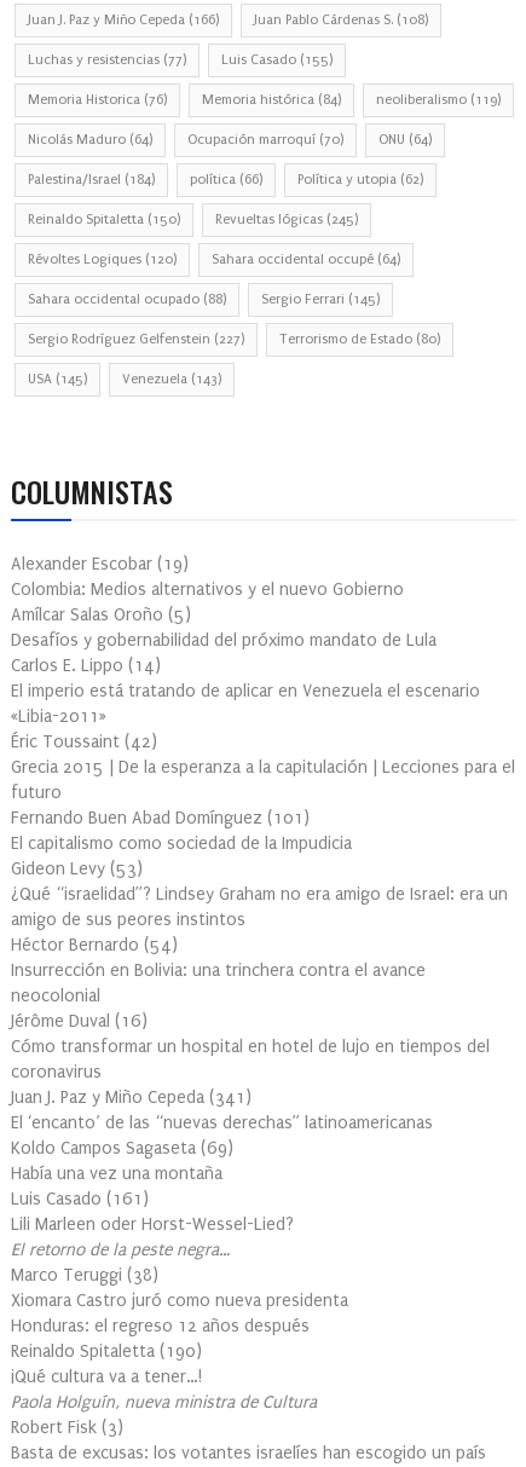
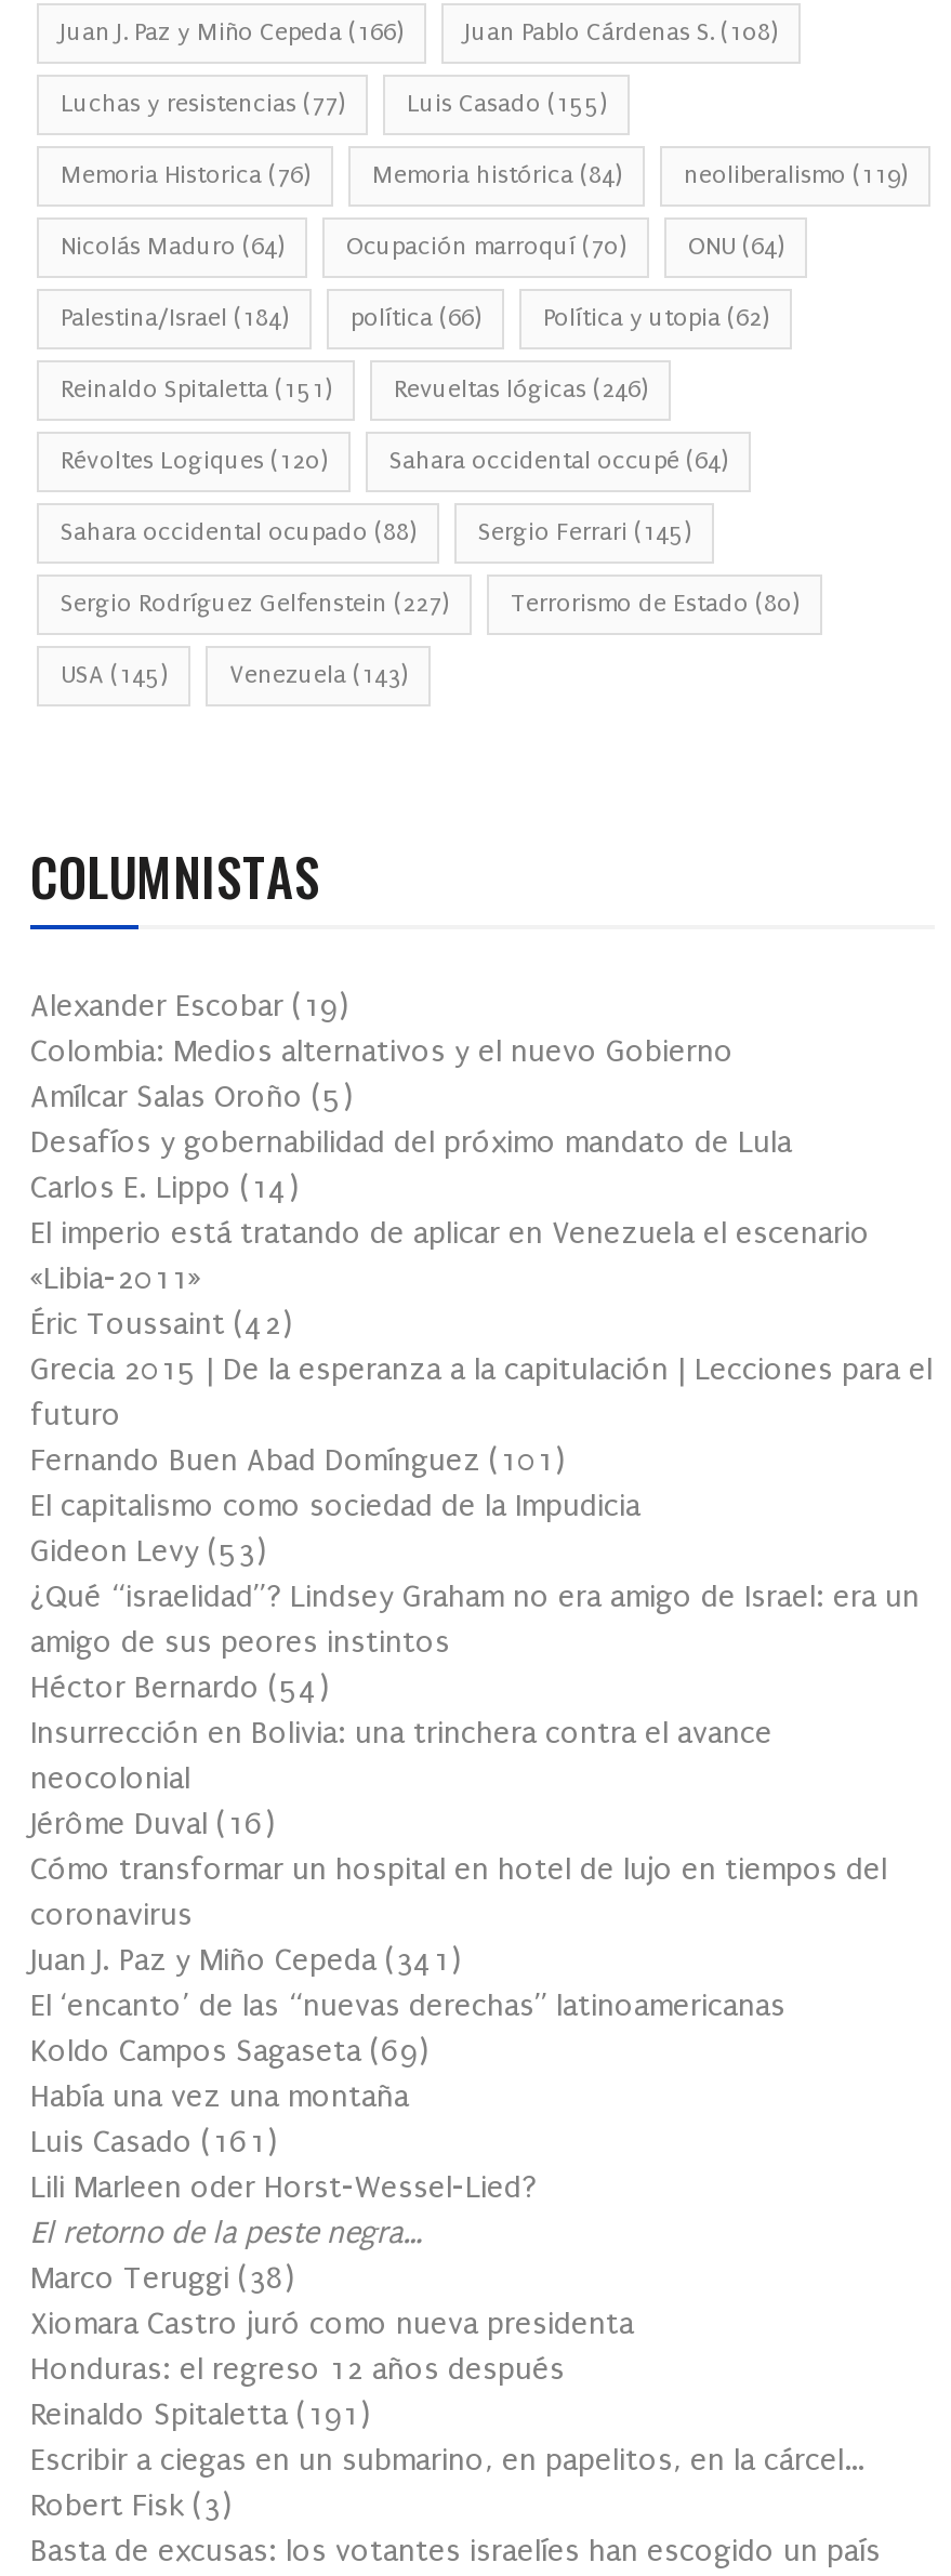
[28,212,180,227] Reinaldo Spitaletta (150) -> [61,375,331,403] Reinaldo Spitaletta (151)
[215,212,358,227] Revueltas lógicas (245) -> [394,375,647,403] Revueltas lógicas (246)
[11,1341,317,1412] Reinaldo Spitaletta (190) | ¡Qué cultura va a tener…! | Paola Holguín, nueva ministra de Cultura -> [30,2396,866,2478] Reinaldo Spitaletta (191) | Escribir a ciegas en un submarino, en papelitos, en la cárcel…

